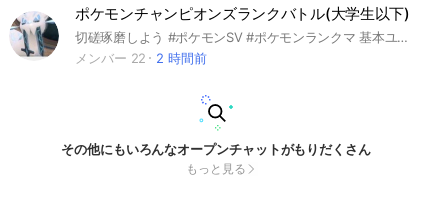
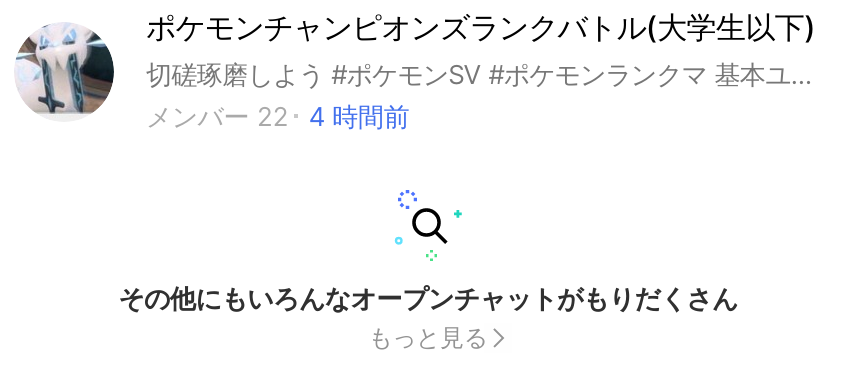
[75,50,207,66] メンバー 22 2 時間前 -> [146,100,410,132] メンバー 22 4 時間前

